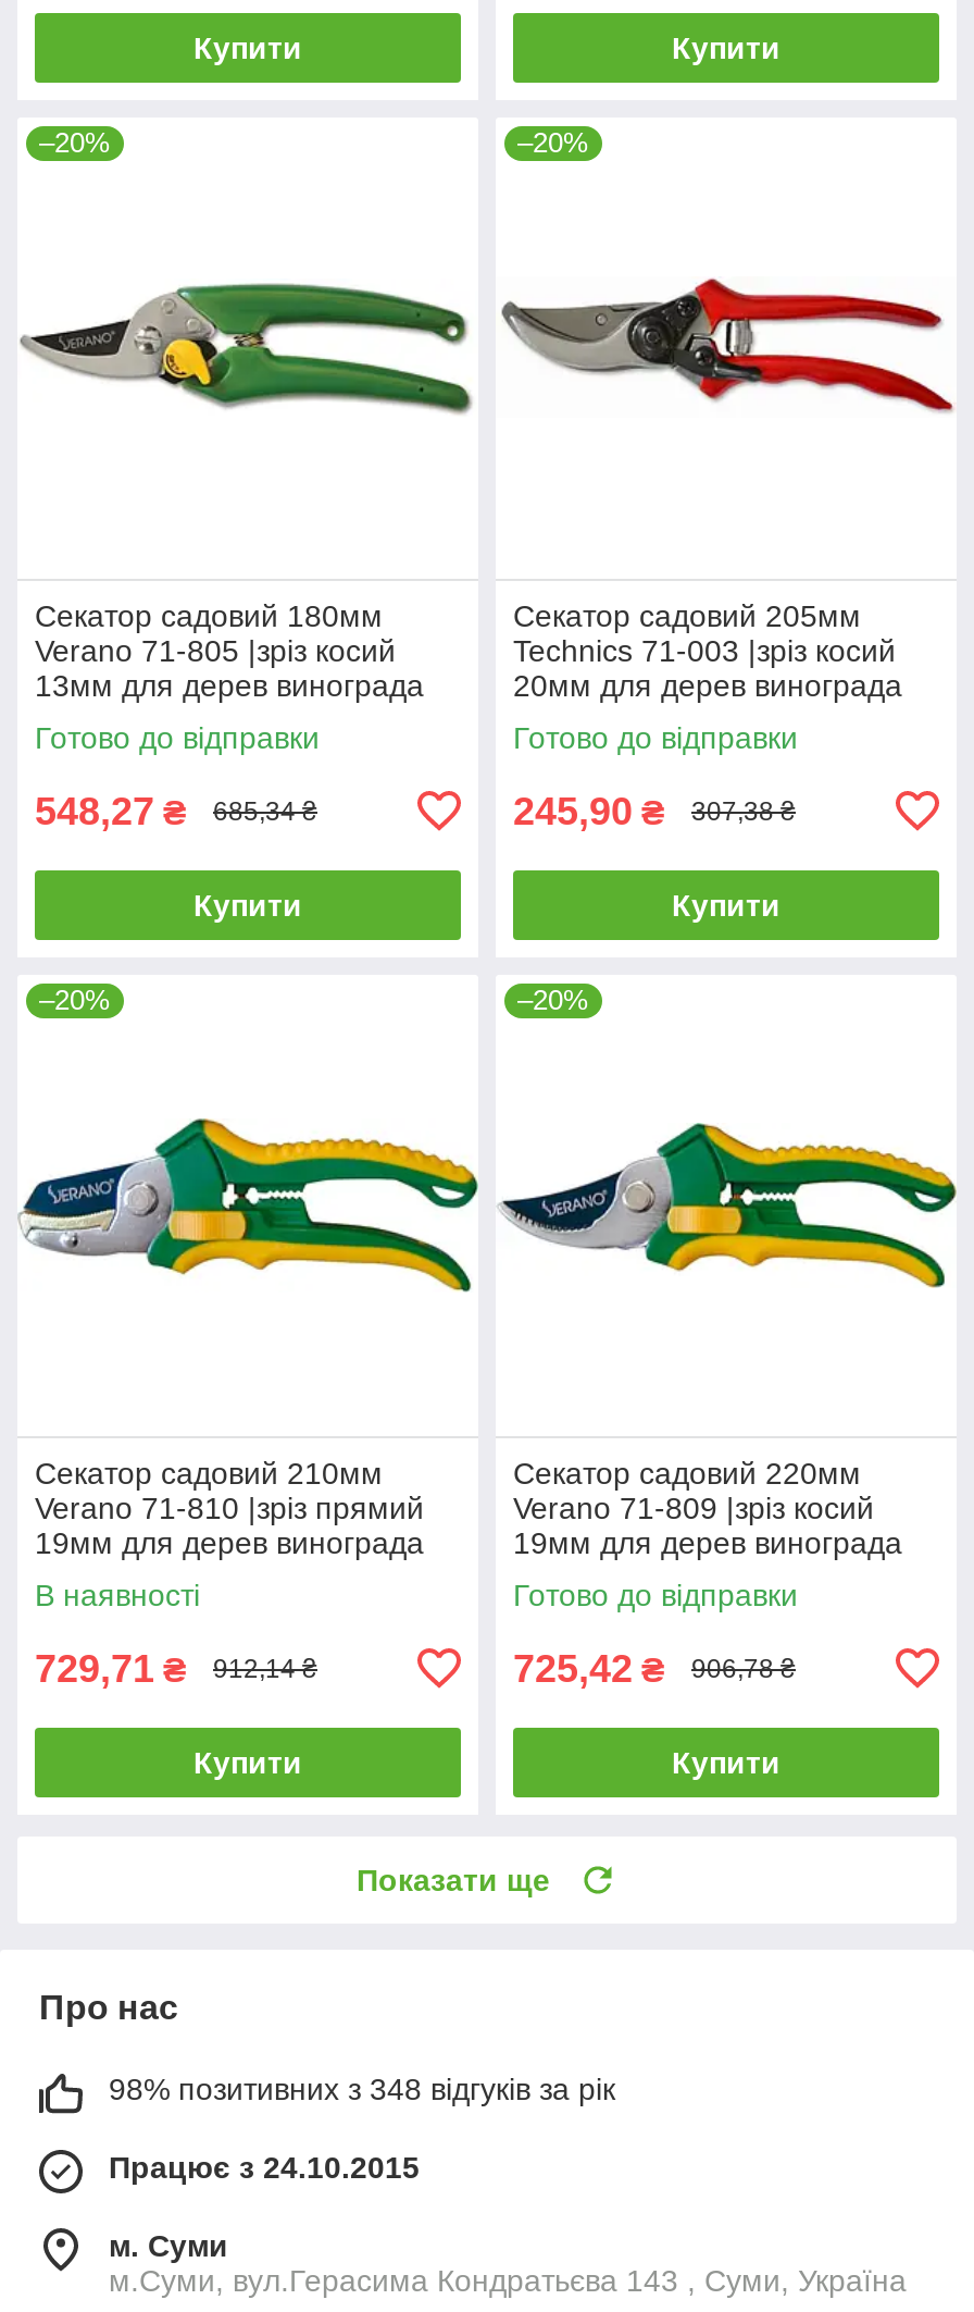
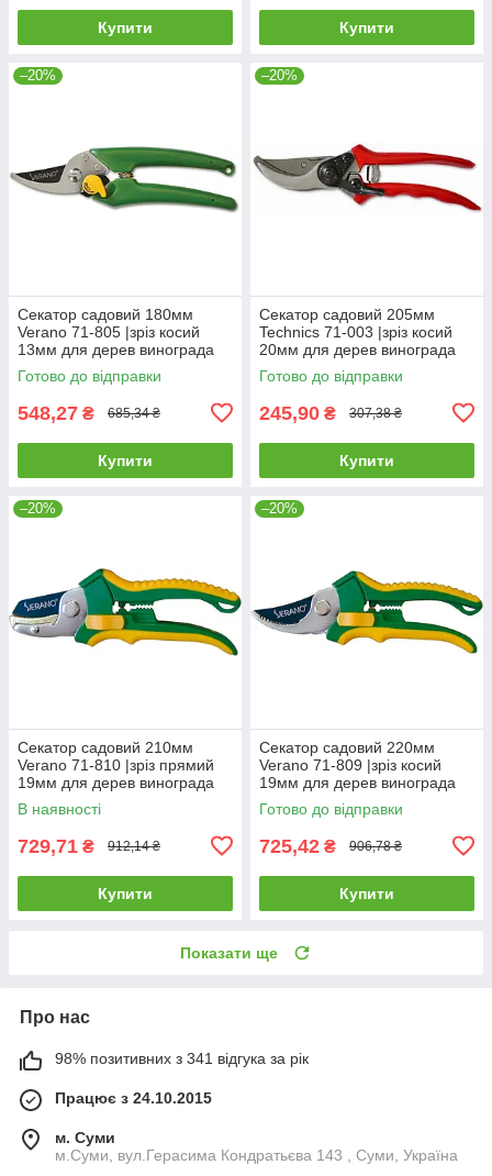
[109,2071,615,2106] 98% позитивних з 348 відгуків за рік -> [55,1049,309,1067] 98% позитивних з 341 відгука за рік

